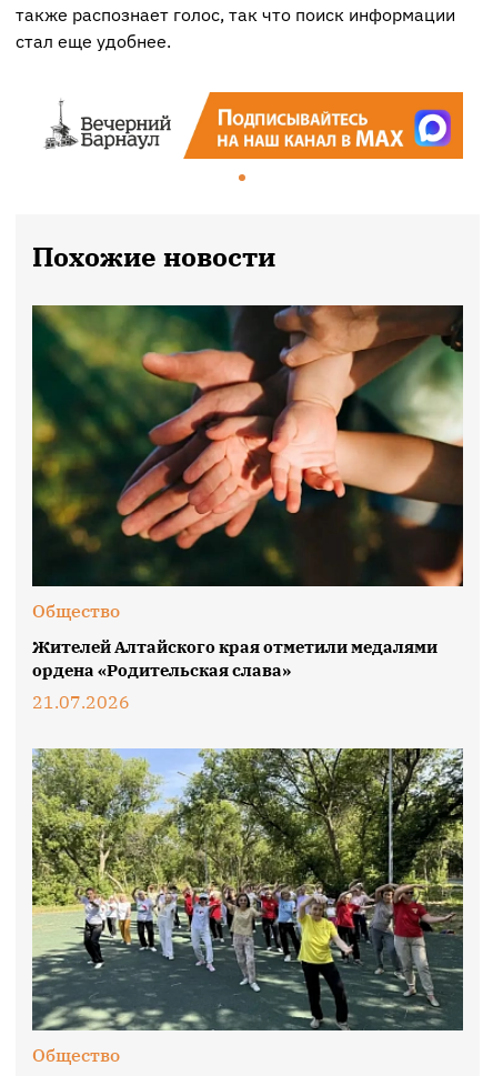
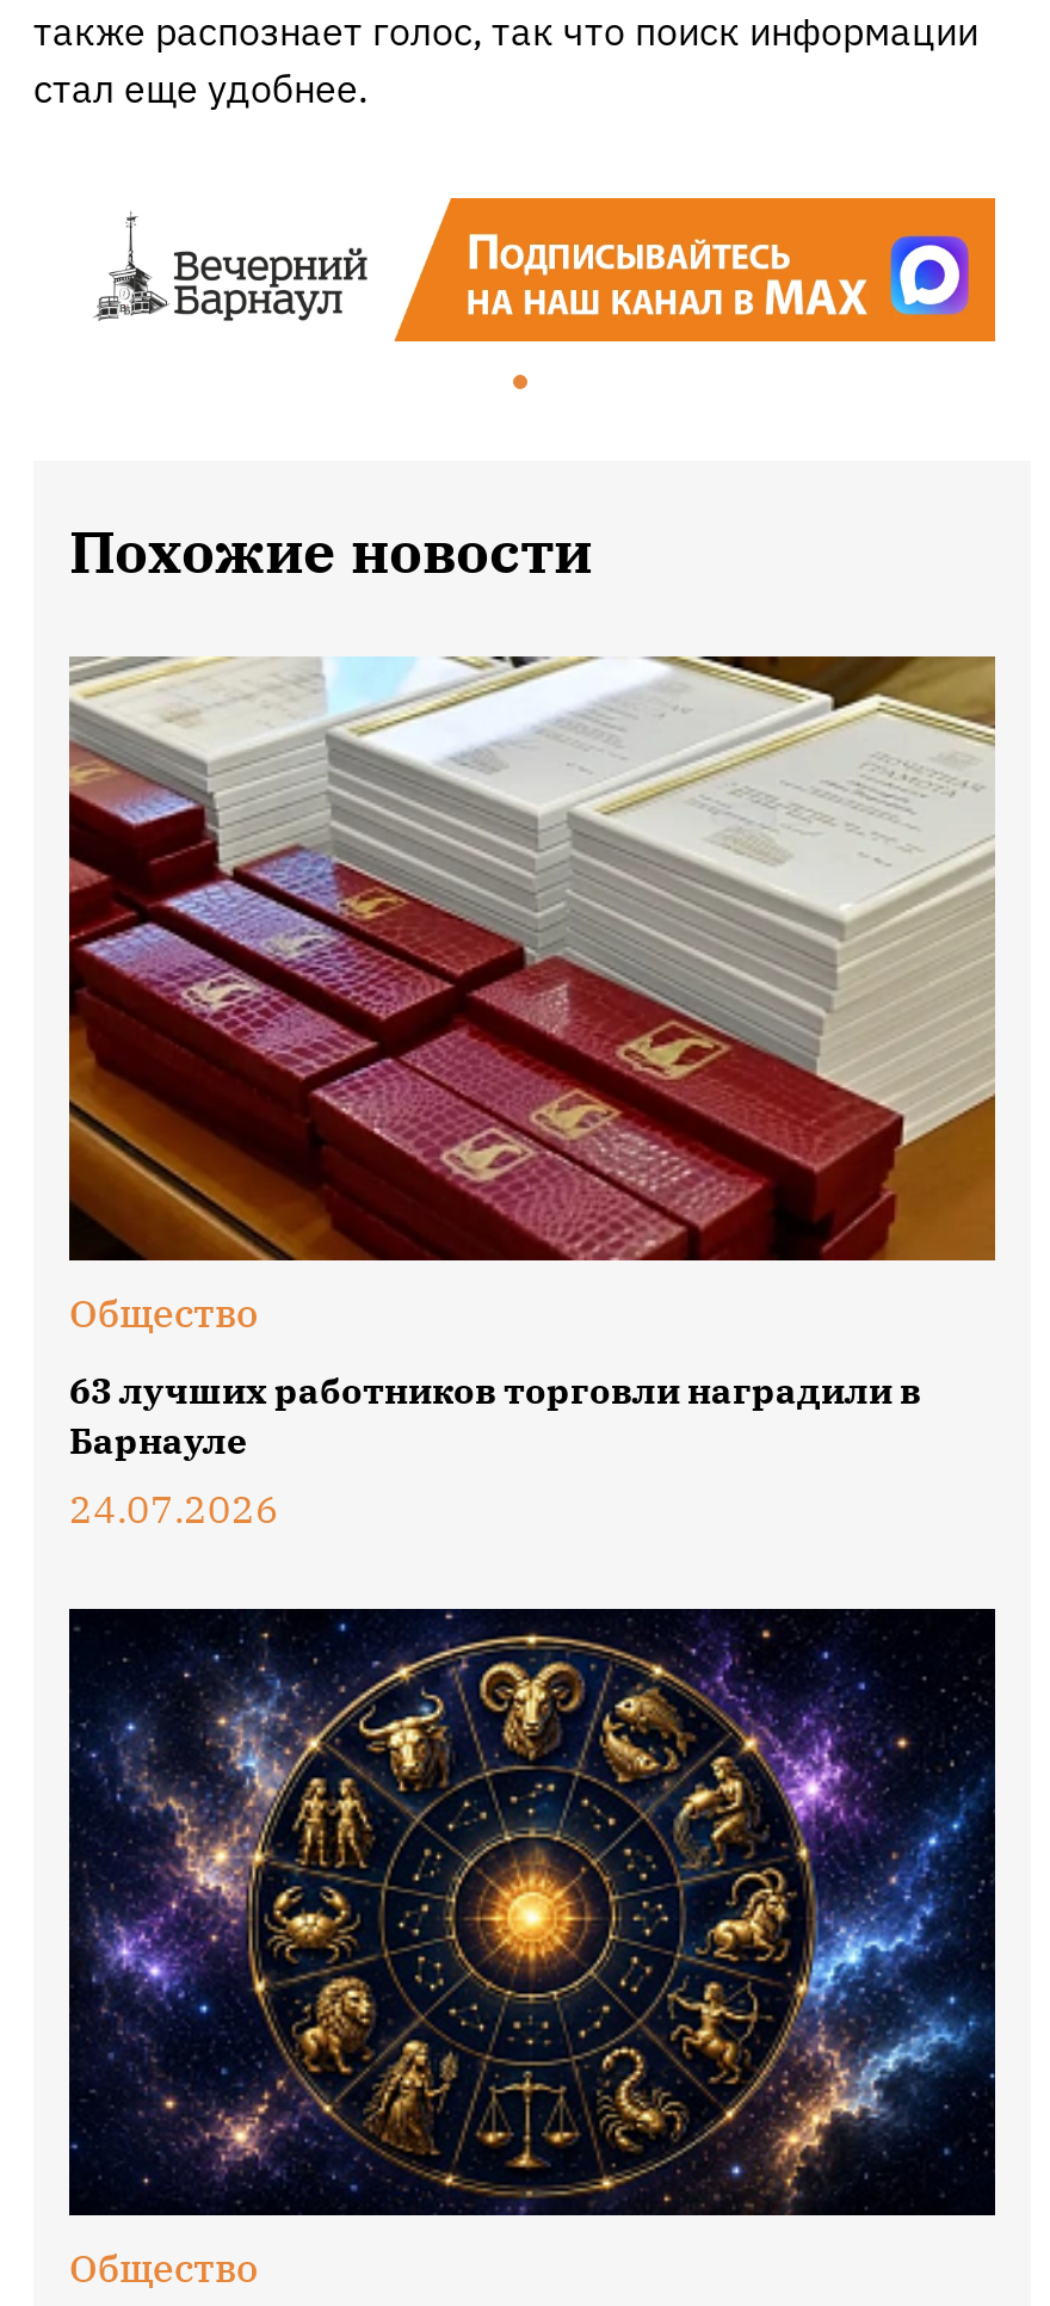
[31,304,464,587] [image] -> [67,654,997,1263] [image]
[32,637,437,713] Жителей Алтайского края отметили медалями | ордена «Родительская слава» | 21.07.2026 -> [69,1369,921,1534] 63 лучших работников торговли наградили в | Барнауле | 24.07.2026
[31,747,464,1032] [image] -> [67,1607,997,2218] [image]

